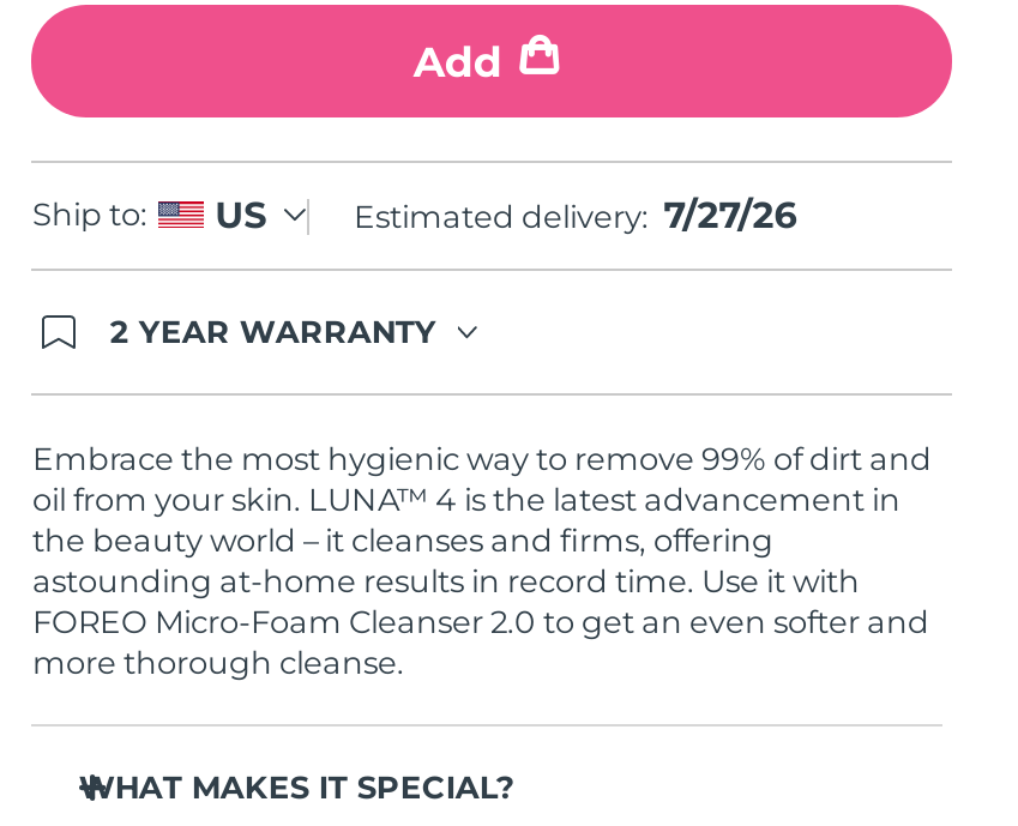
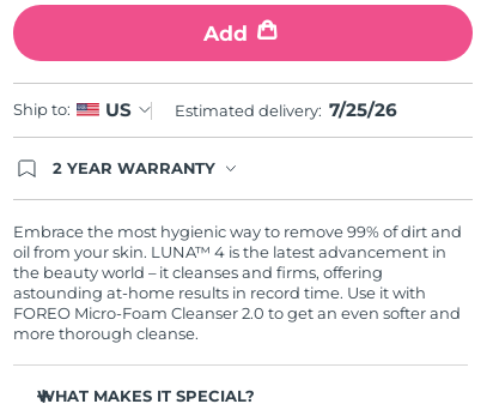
[354,191,798,236] Estimated delivery: 7/27/26 -> [174,98,397,121] Estimated delivery: 7/25/26

